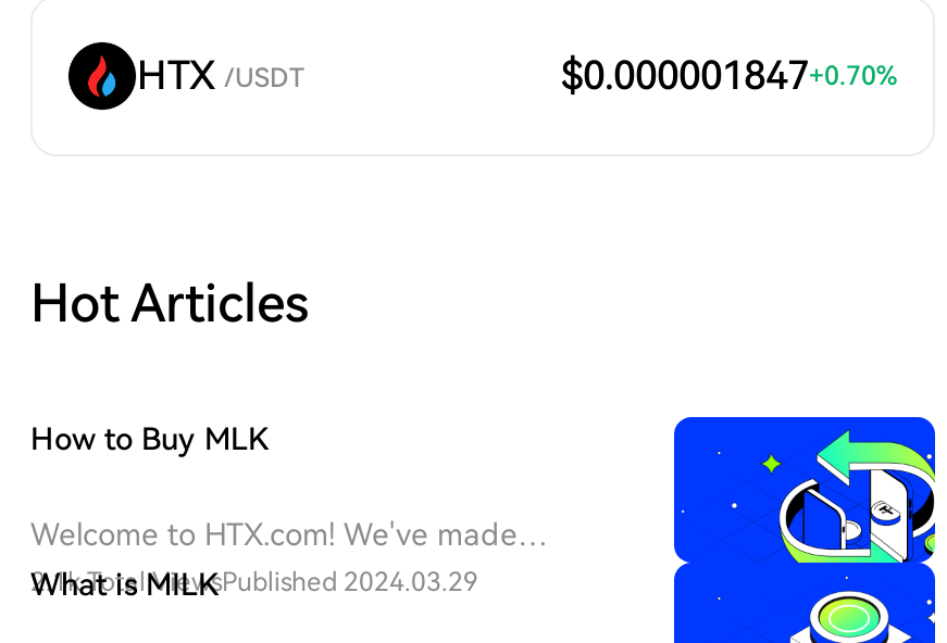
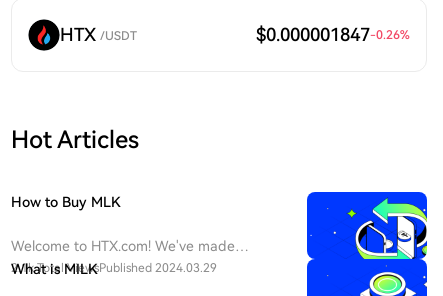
[561,52,898,98] $0.000001847+0.70% -> [256,24,410,45] $0.000001847-0.26%

